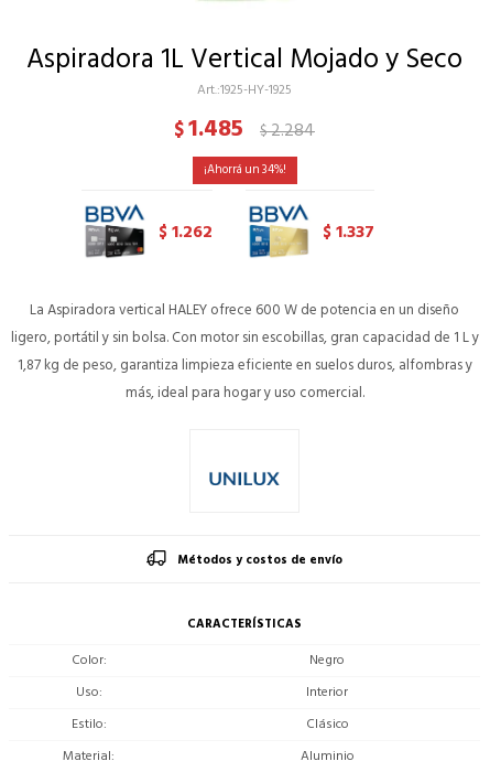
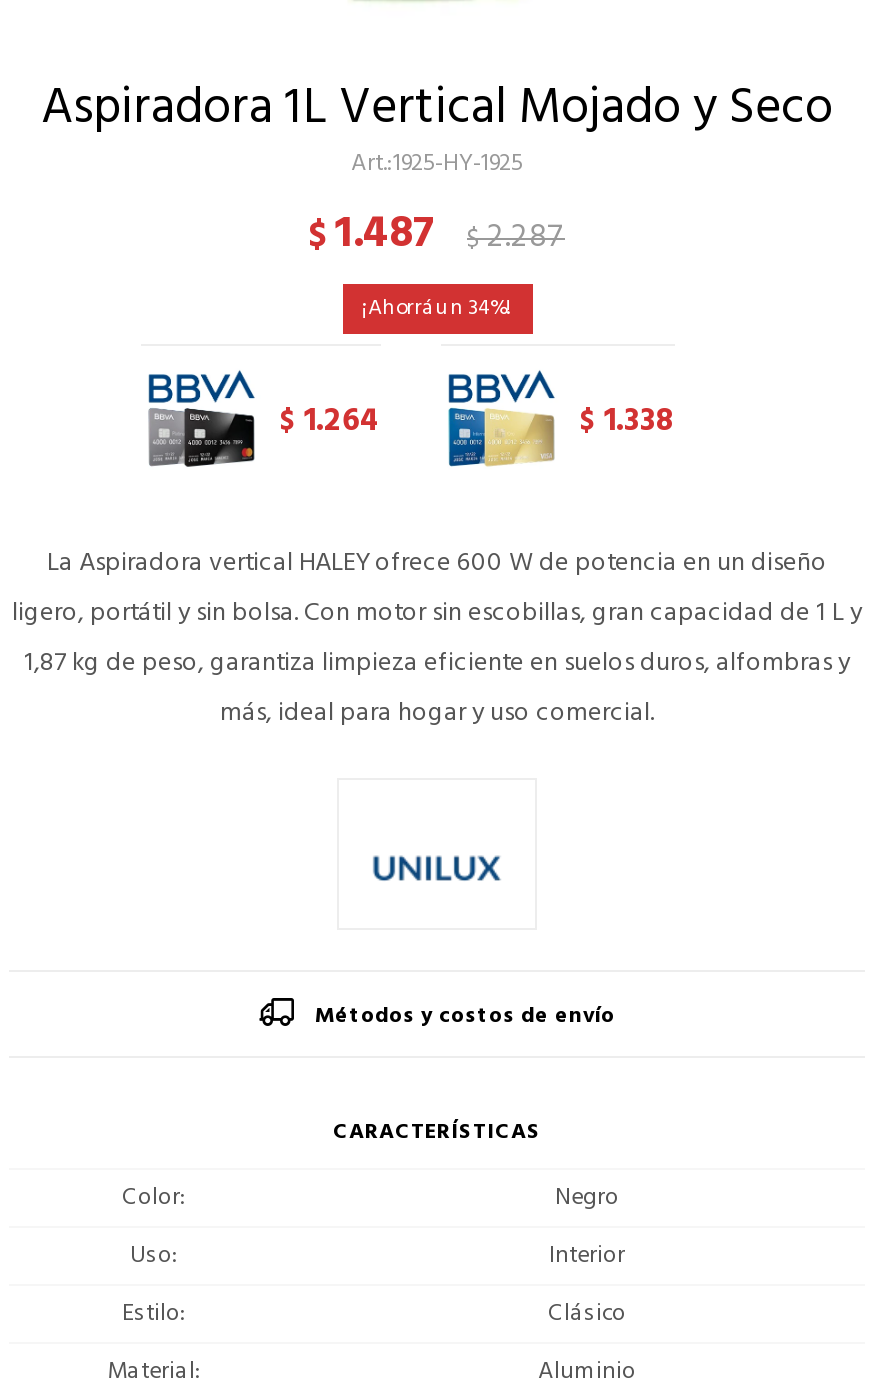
[174,108,243,148] $ 1.485 -> [309,196,437,268] $ 1.487
[260,116,315,144] $ 2.284 -> [467,210,565,262] $ 2.287
[159,218,213,246] $ 1.262 -> [280,395,380,447] $ 1.264
[323,218,374,246] $ 1.337 -> [580,395,674,447] $ 1.338

